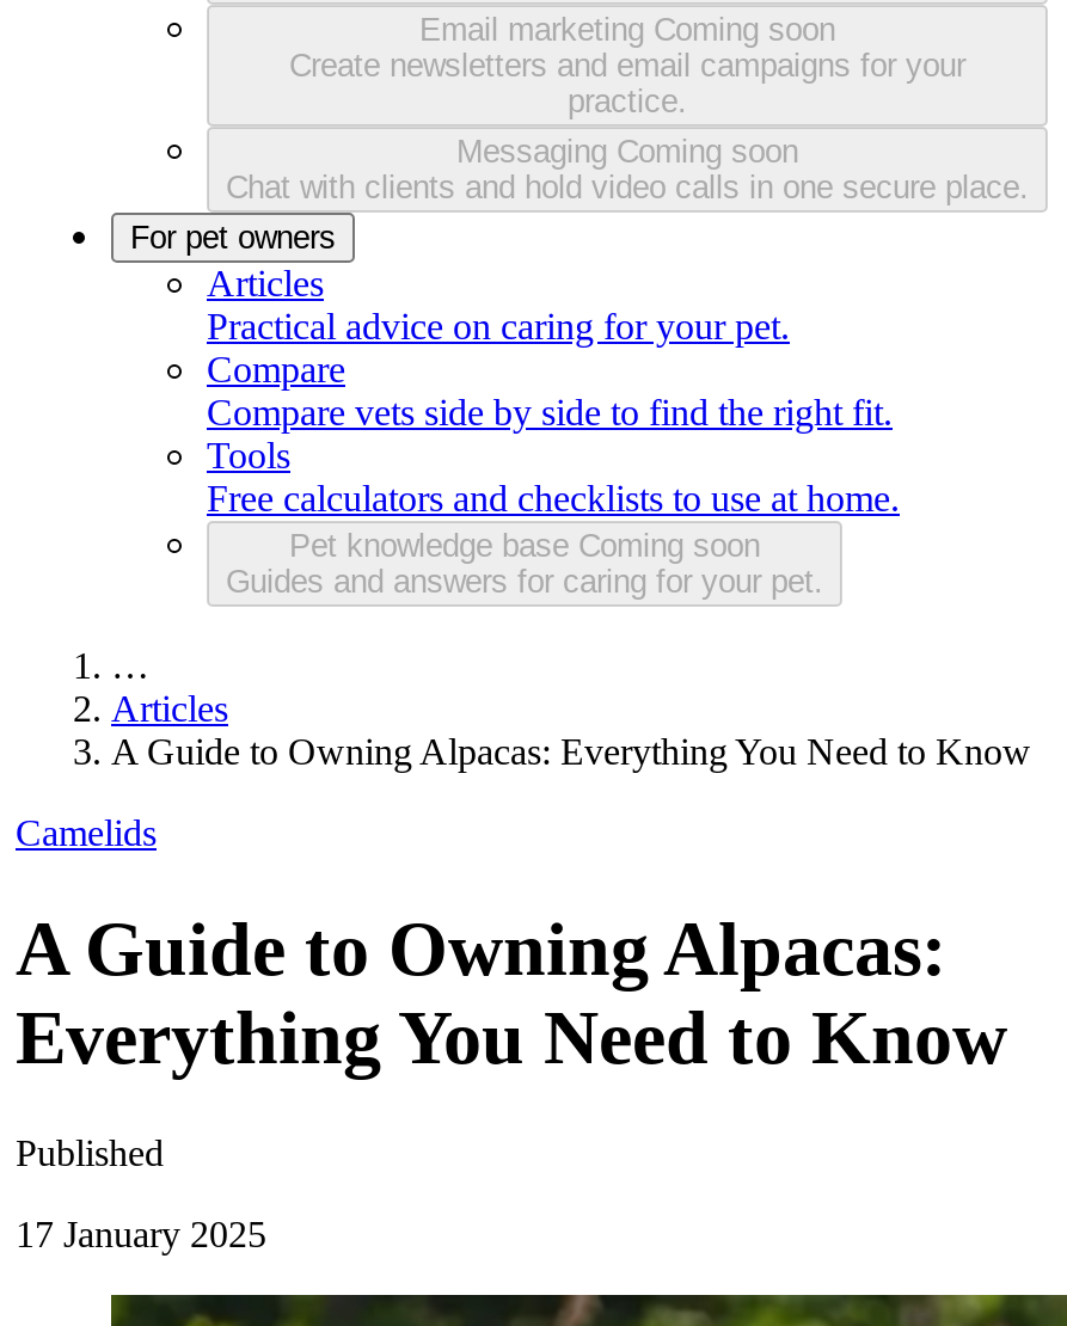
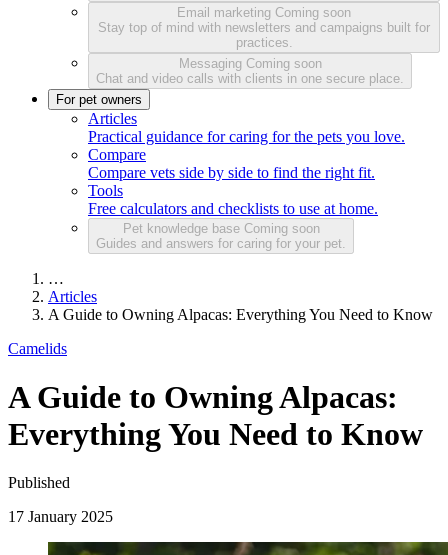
[289,47,965,119] Create newsletters and email campaigns for your | practice. -> [98,20,430,50] Stay top of mind with newsletters and campaigns built for | practices.
[226,169,1029,205] Chat with clients and hold video calls in one secure place. -> [96,71,404,86] Chat and video calls with clients in one secure place.
[207,305,790,345] Practical advice on caring for your pet. -> [88,128,405,145] Practical guidance for caring for the pets you love.

